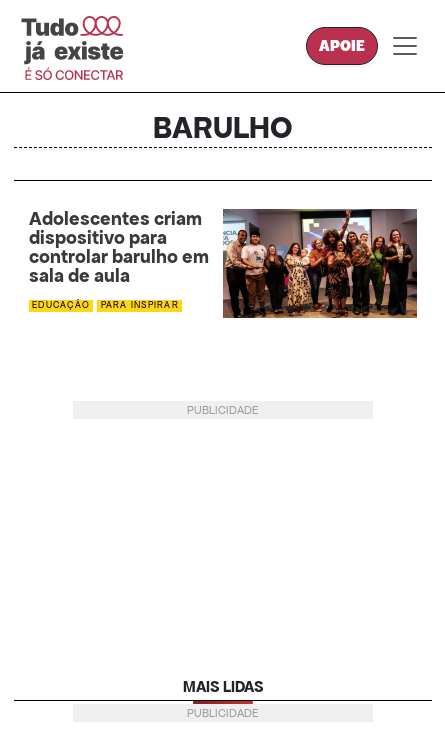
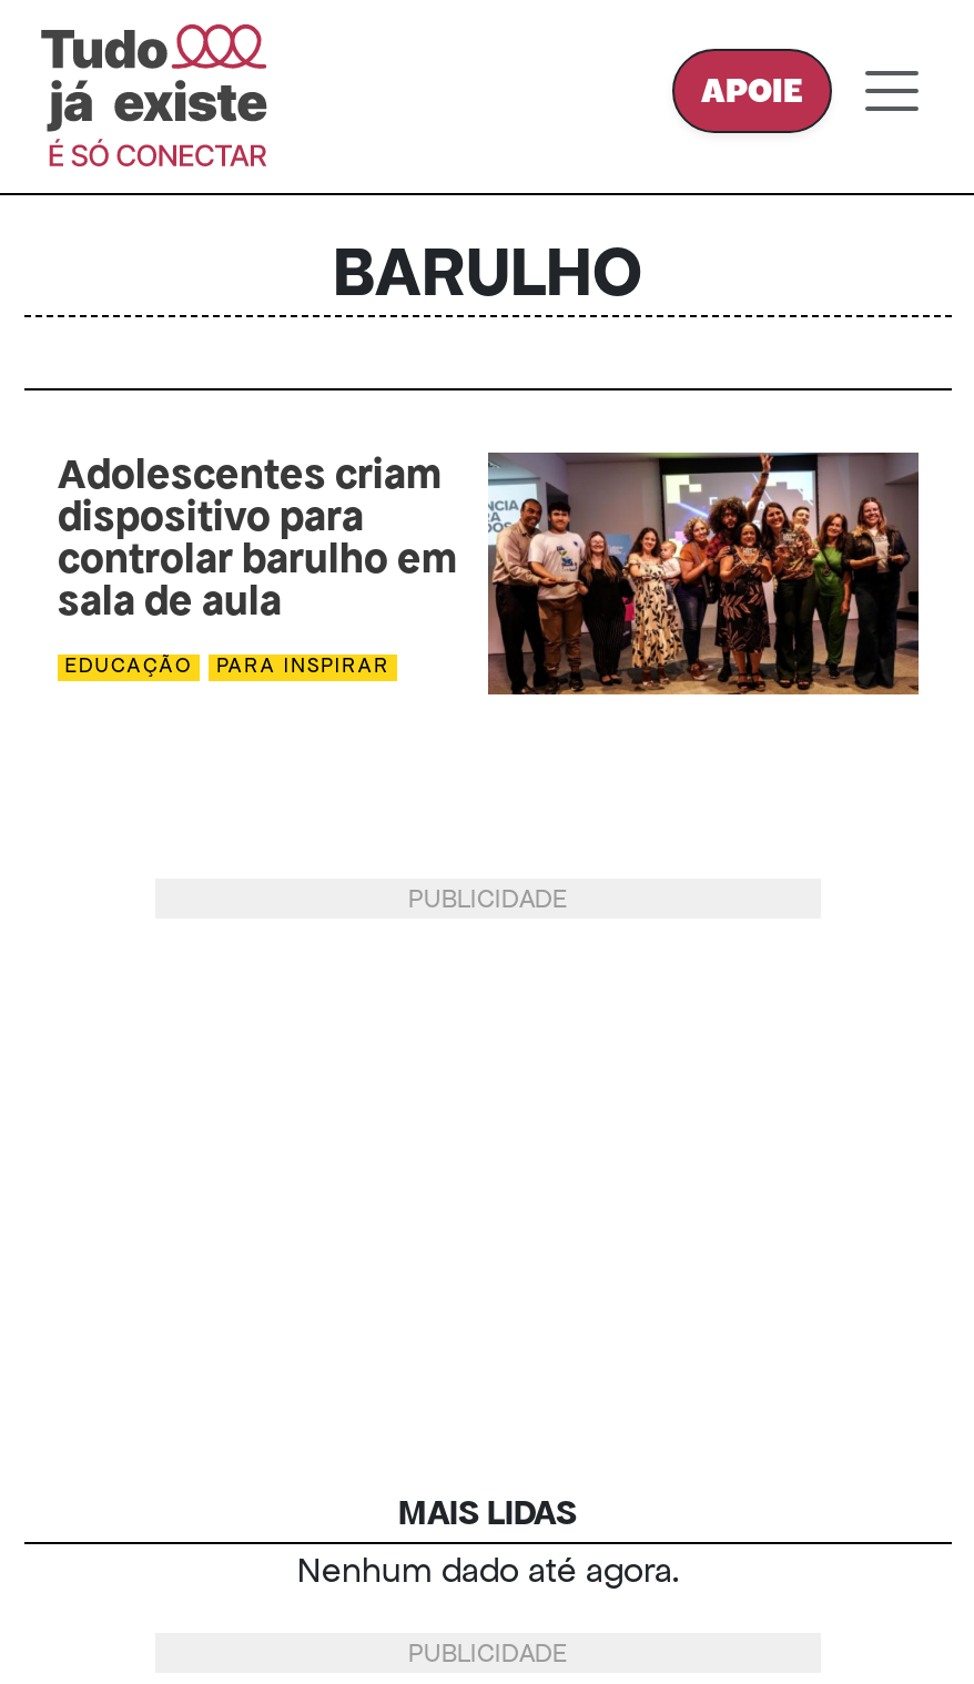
none -> [297,1550,679,1592] Nenhum dado até agora.

